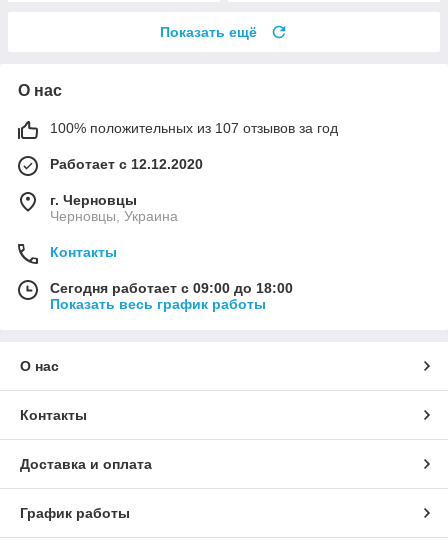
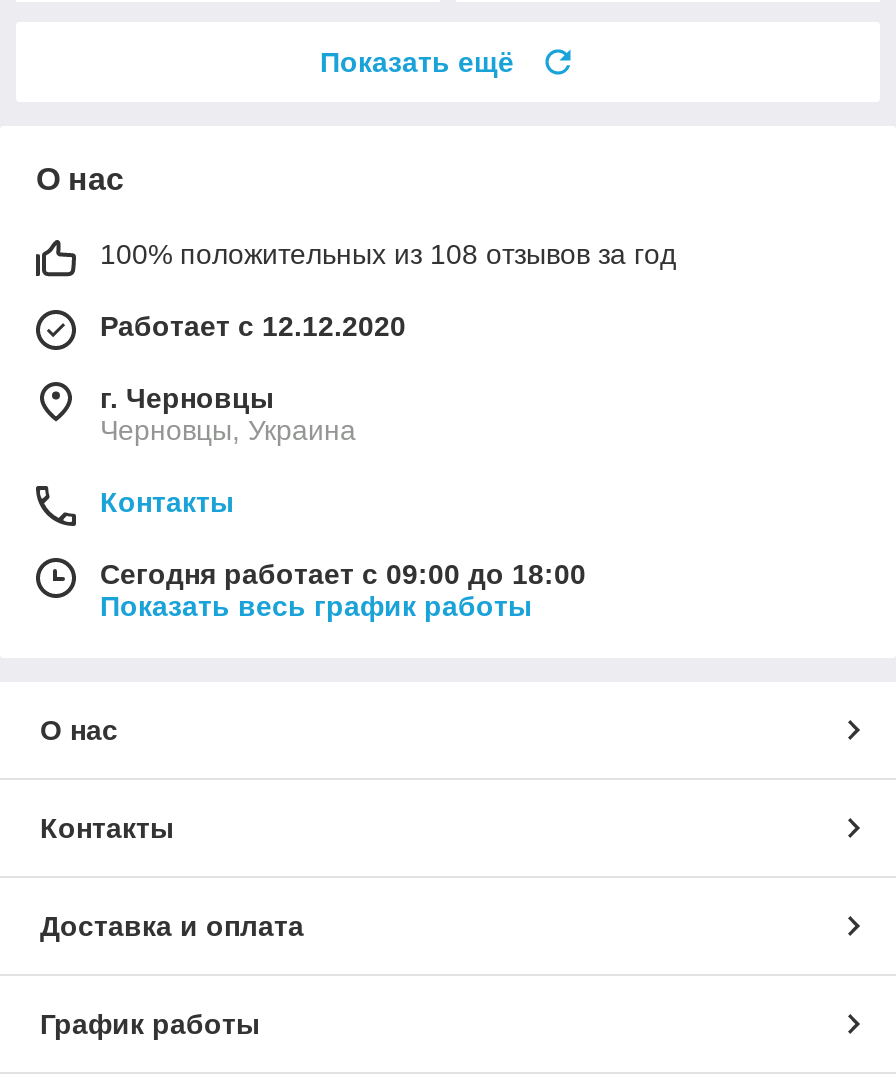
[50,120,338,136] 100% положительных из 107 отзывов за год -> [100,238,676,270] 100% положительных из 108 отзывов за год

